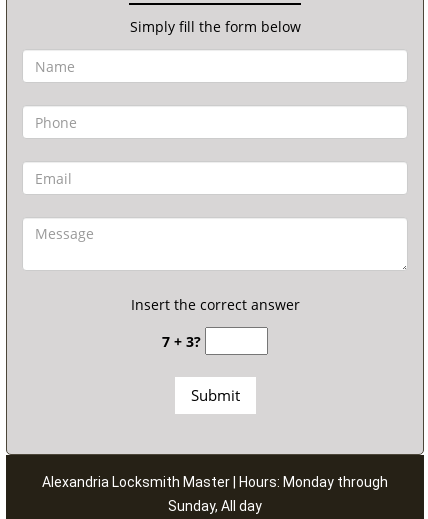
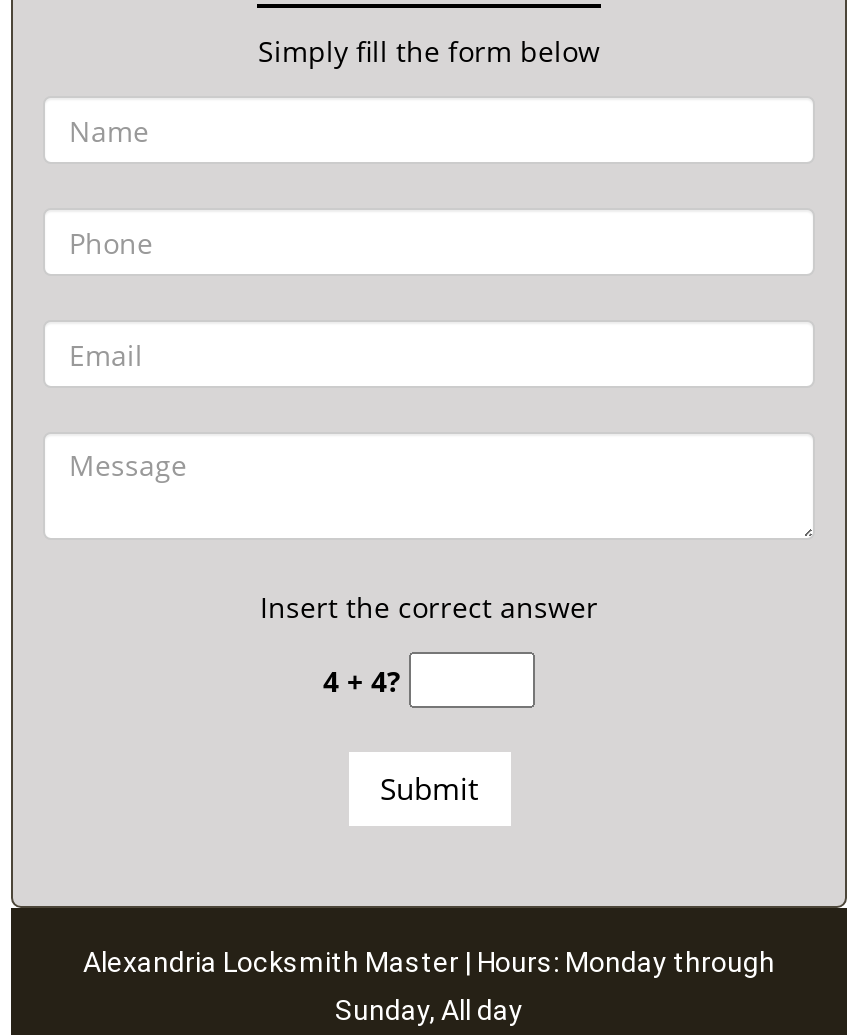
[162,332,201,351] 7 + 3? -> [323,662,401,700] 4 + 4?

